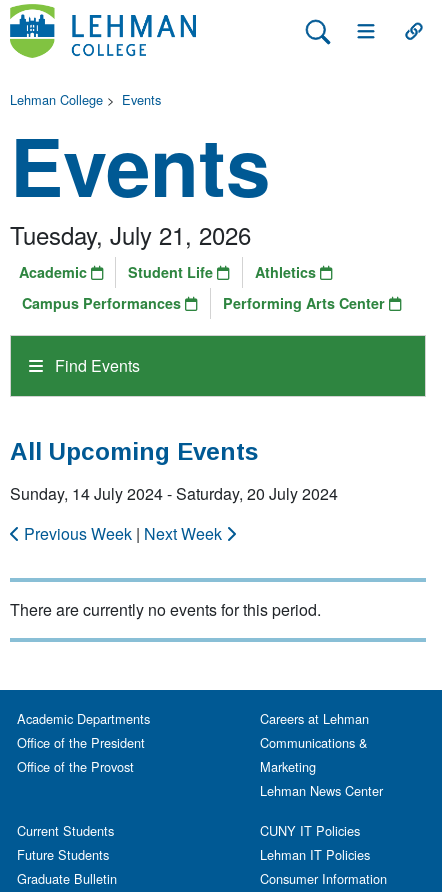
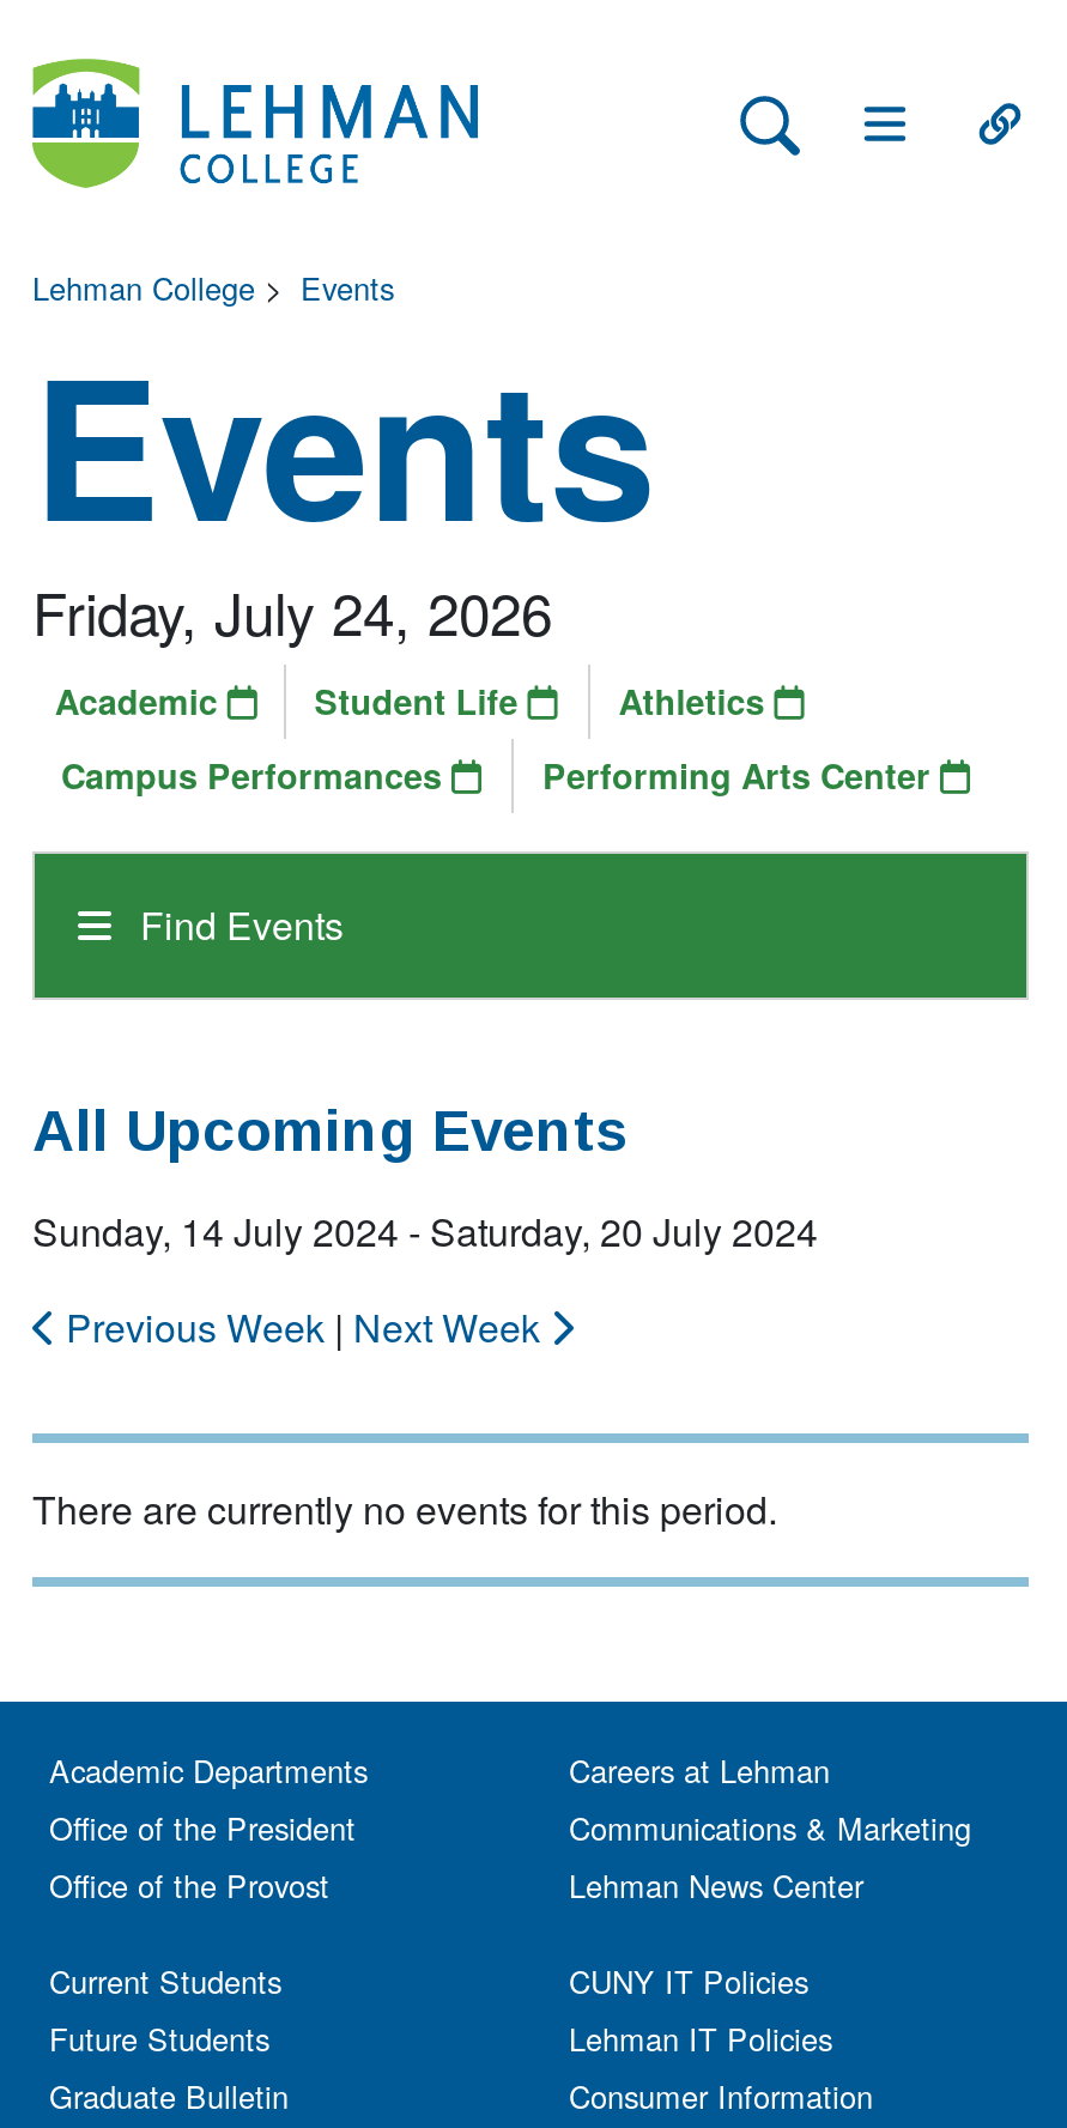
[10,217,251,252] Tuesday, July 21, 2026 -> [32,569,552,653] Friday, July 24, 2026

